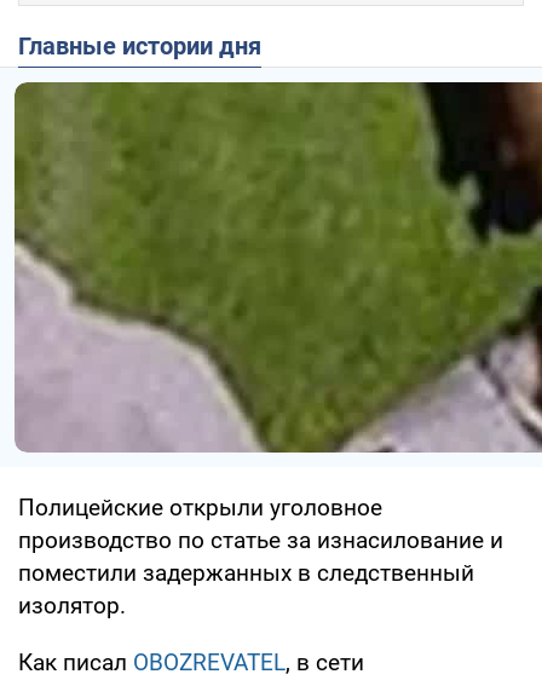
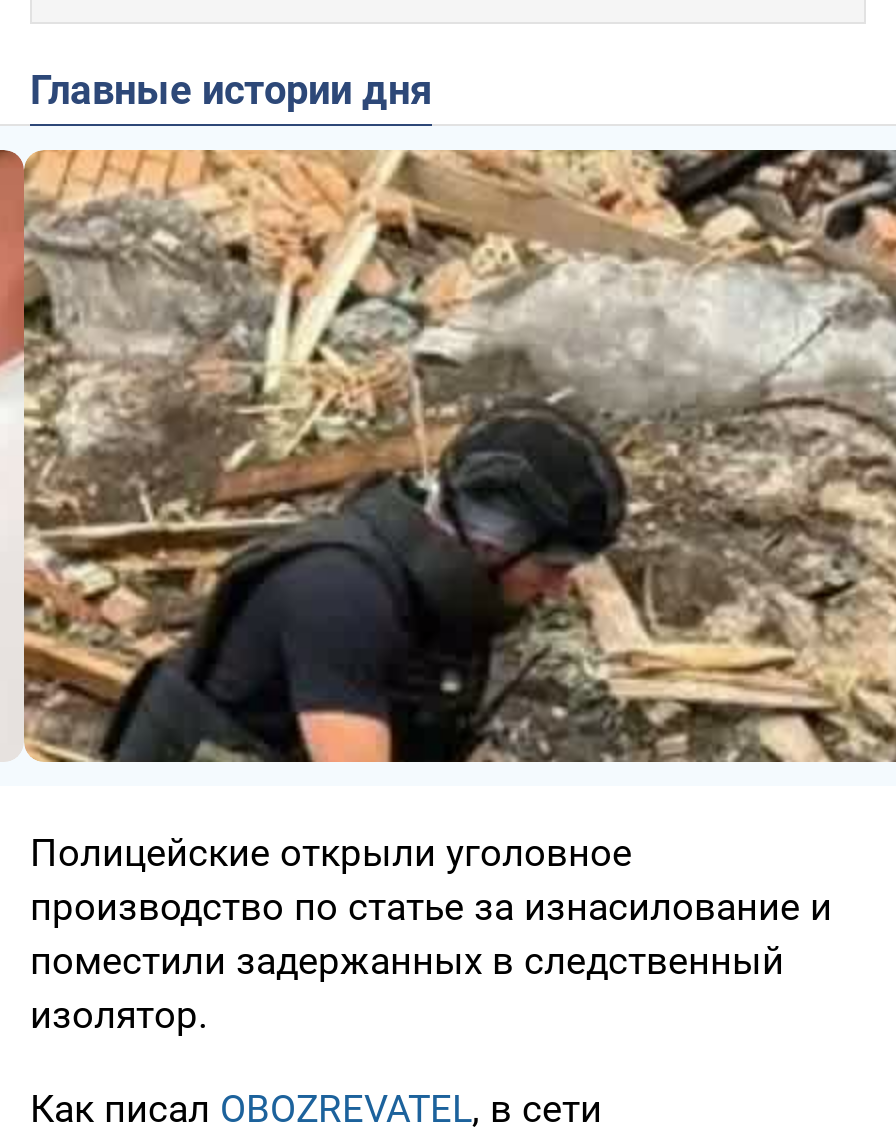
[4,81,538,454] [image] -> [6,148,890,764] [image]

